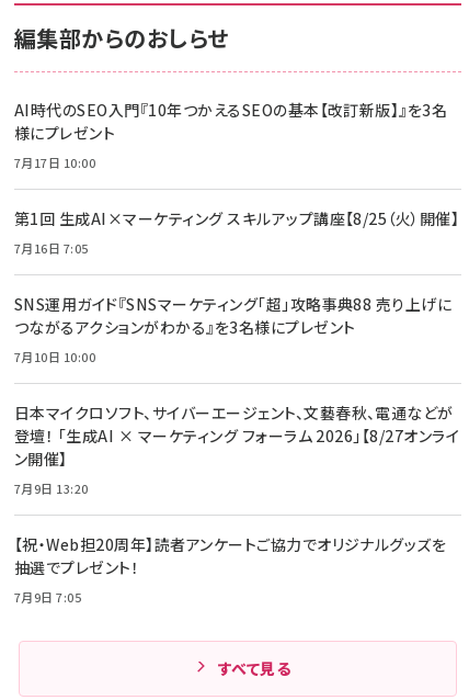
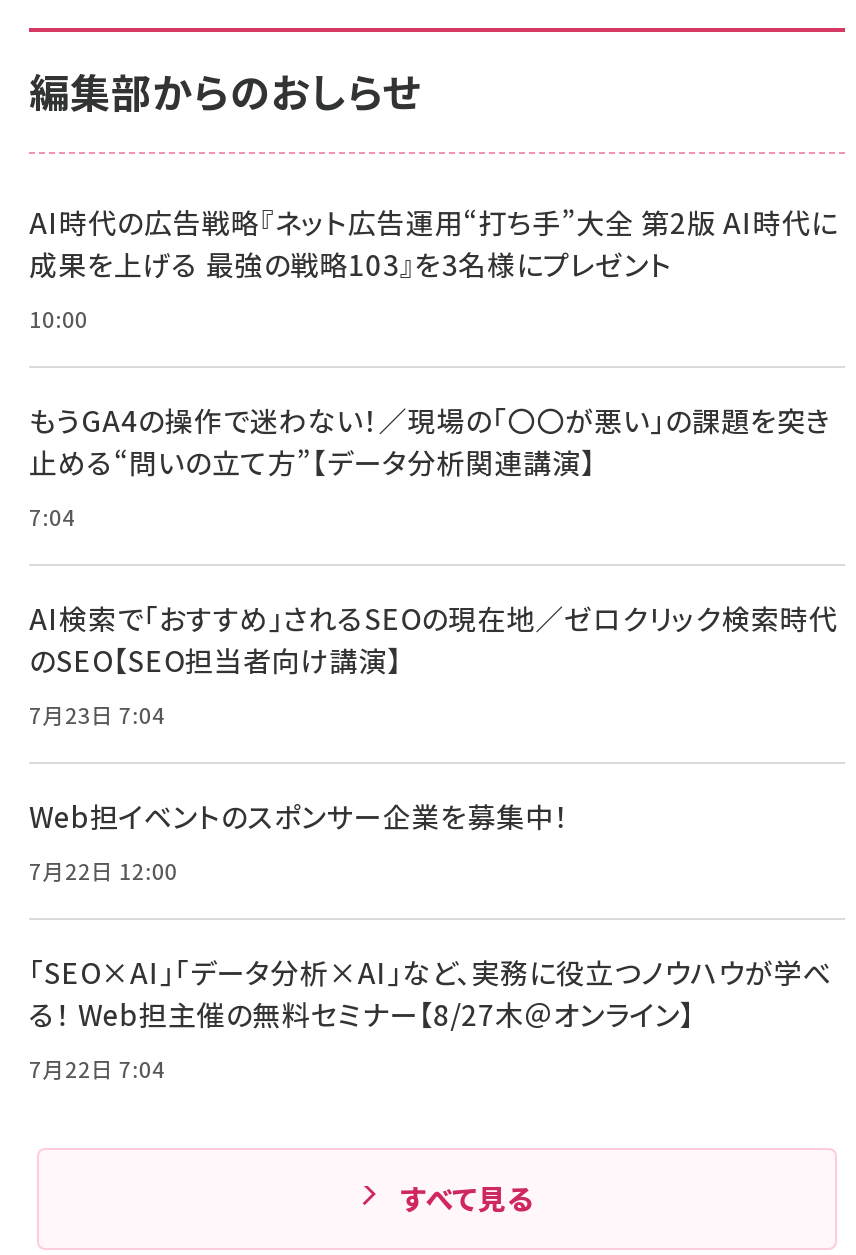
[14,99,447,171] AI時代のSEO入門『10年つかえるSEOの基本【改訂新版】』を3名 | 様にプレゼント | 7月17日 10:00 -> [29,202,838,334] AI時代の広告戦略『ネット広告運用“打ち手”大全 第2版 AI時代に | 成果を上げる 最強の戦略103』を3名様にプレゼント | 10:00
[14,207,459,257] 第1回 生成AI×マーケティング スキルアップ講座【8/25（火）開催】 | 7月16日 7:05 -> [29,400,831,532] もうGA4の操作で迷わない！／現場の「〇〇が悪い」の課題を突き | 止める“問いの立て方”【データ分析関連講演】 | 7:04
[14,293,452,365] SNS運用ガイド『SNSマーケティング「超」攻略事典88 売り上げに | つながるアクションがわかる』を3名様にプレゼント | 7月10日 10:00 -> [29,598,838,730] AI検索で「おすすめ」されるSEOの現在地／ゼロクリック検索時代 | のSEO【SEO担当者向け講演】 | 7月23日 7:04
[14,402,459,497] 日本マイクロソフト、サイバーエージェント、文藝春秋、電通などが | 登壇！ 「生成AI × マーケティング フォーラム 2026」【8/27オンライ | ン開催】 | 7月9日 13:20 -> [29,796,569,886] Web担イベントのスポンサー企業を募集中！ | 7月22日 12:00
[14,533,446,606] 【祝・Web担20周年】読者アンケートご協力でオリジナルグッズを | 抽選でプレゼント！ | 7月9日 7:05 -> [29,952,832,1084] 「SEO×AI」「データ分析×AI」など、実務に役立つノウハウが学べ | る！ Web担主催の無料セミナー【8/27木＠オンライン】 | 7月22日 7:04

